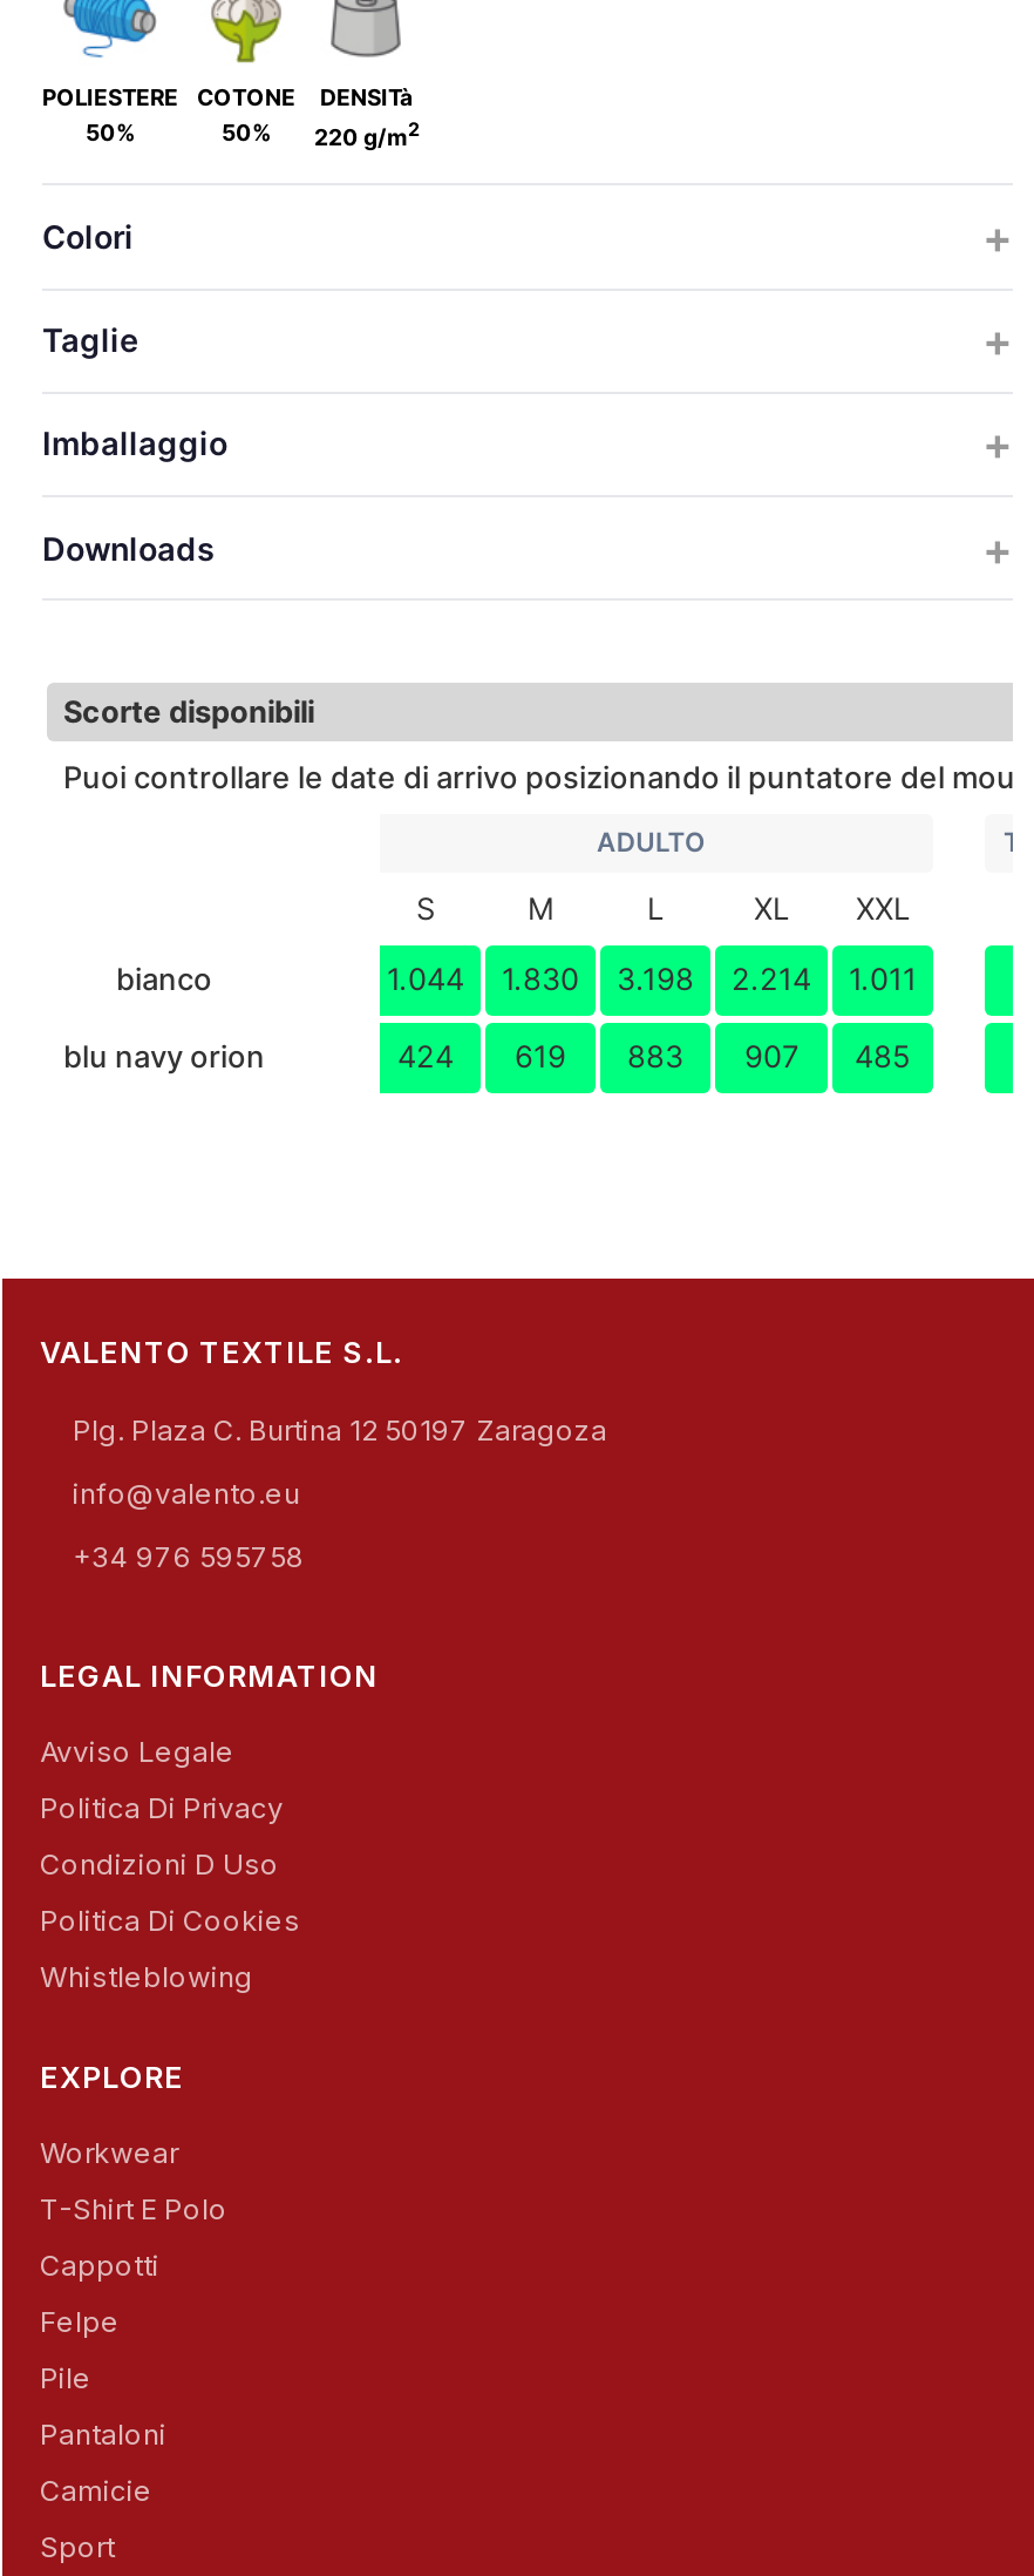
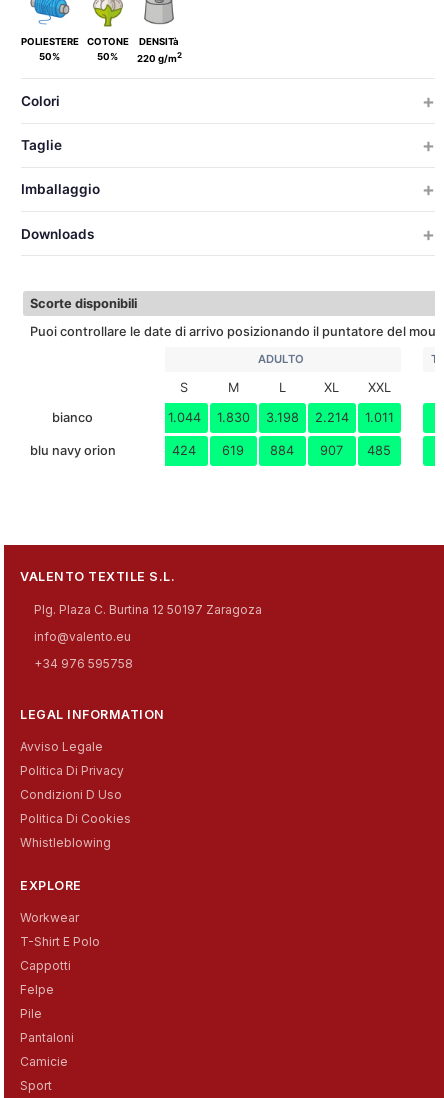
[397,1040,911,1075] 424 619 883 907 485 -> [172,443,391,458] 424 619 884 907 485

